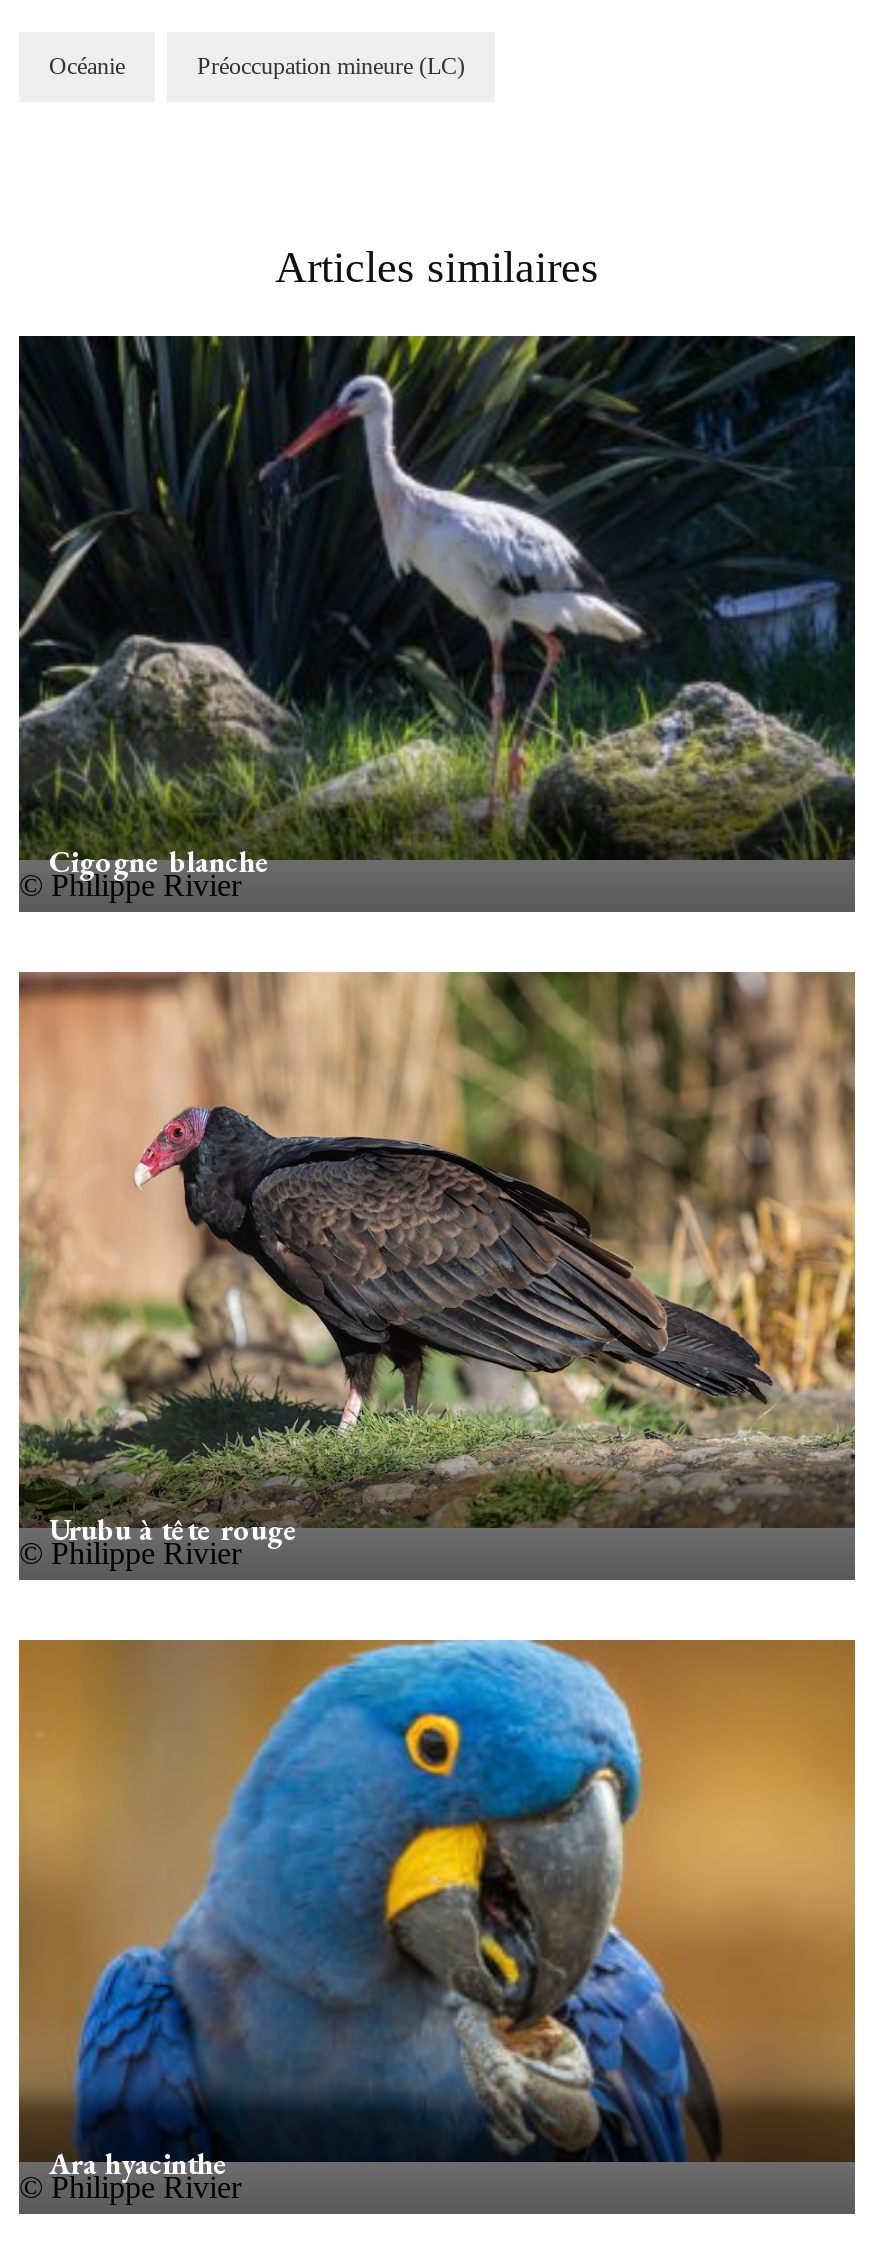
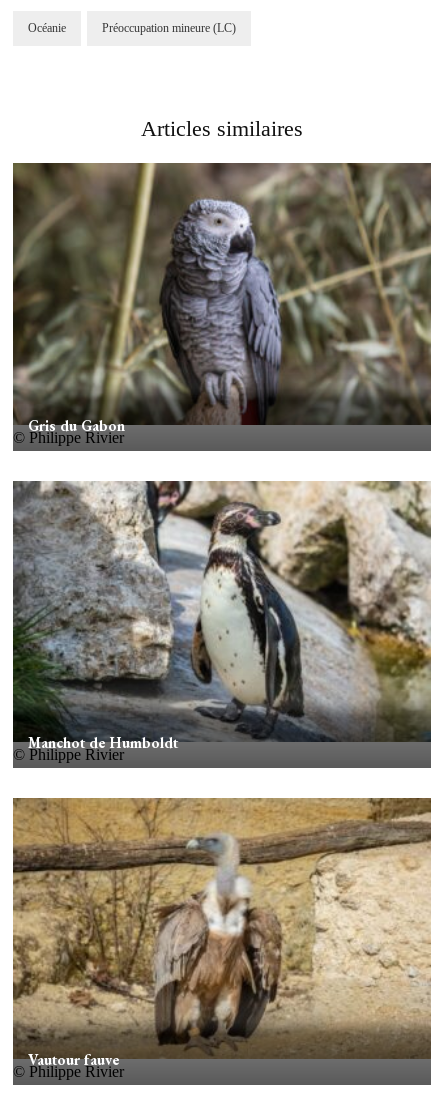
[19,334,857,879] [image] | Cigogne blanche -> [13,162,432,435] [image] | Gris du Gabon
[17,970,855,1548] [image] | Urubu à tête rouge -> [12,480,431,752] [image] | Manchot de Humboldt
[17,1638,855,2183] [image] | Ara hyacinthe -> [12,797,432,1069] [image] | Vautour fauve

